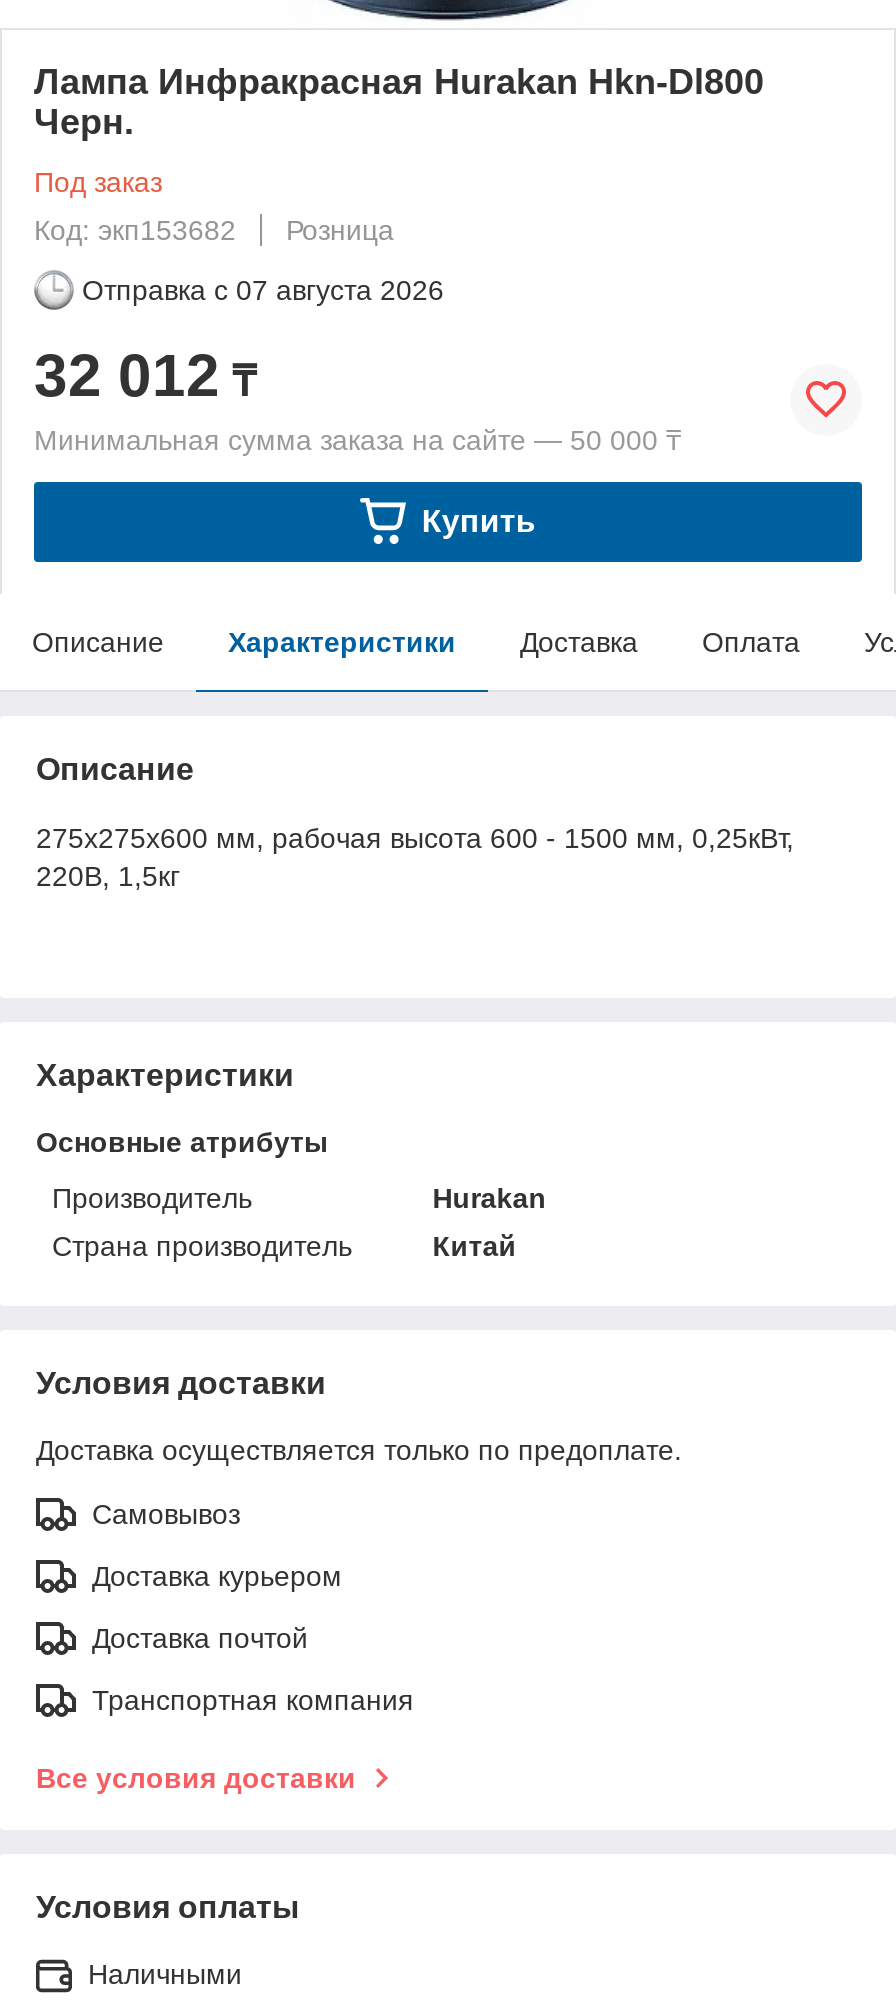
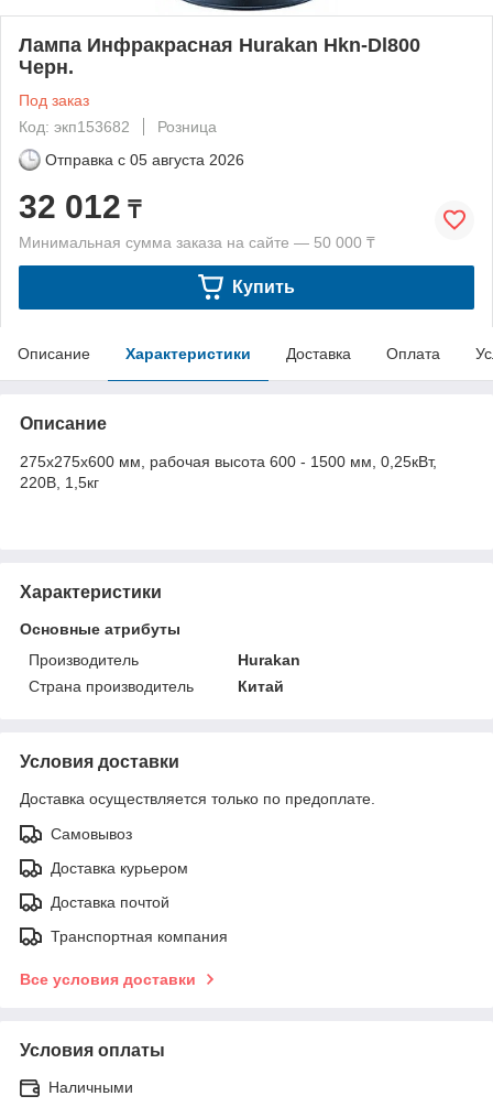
[82,274,444,306] Отправка с 07 августа 2026 -> [45,151,244,168] Отправка с 05 августа 2026

